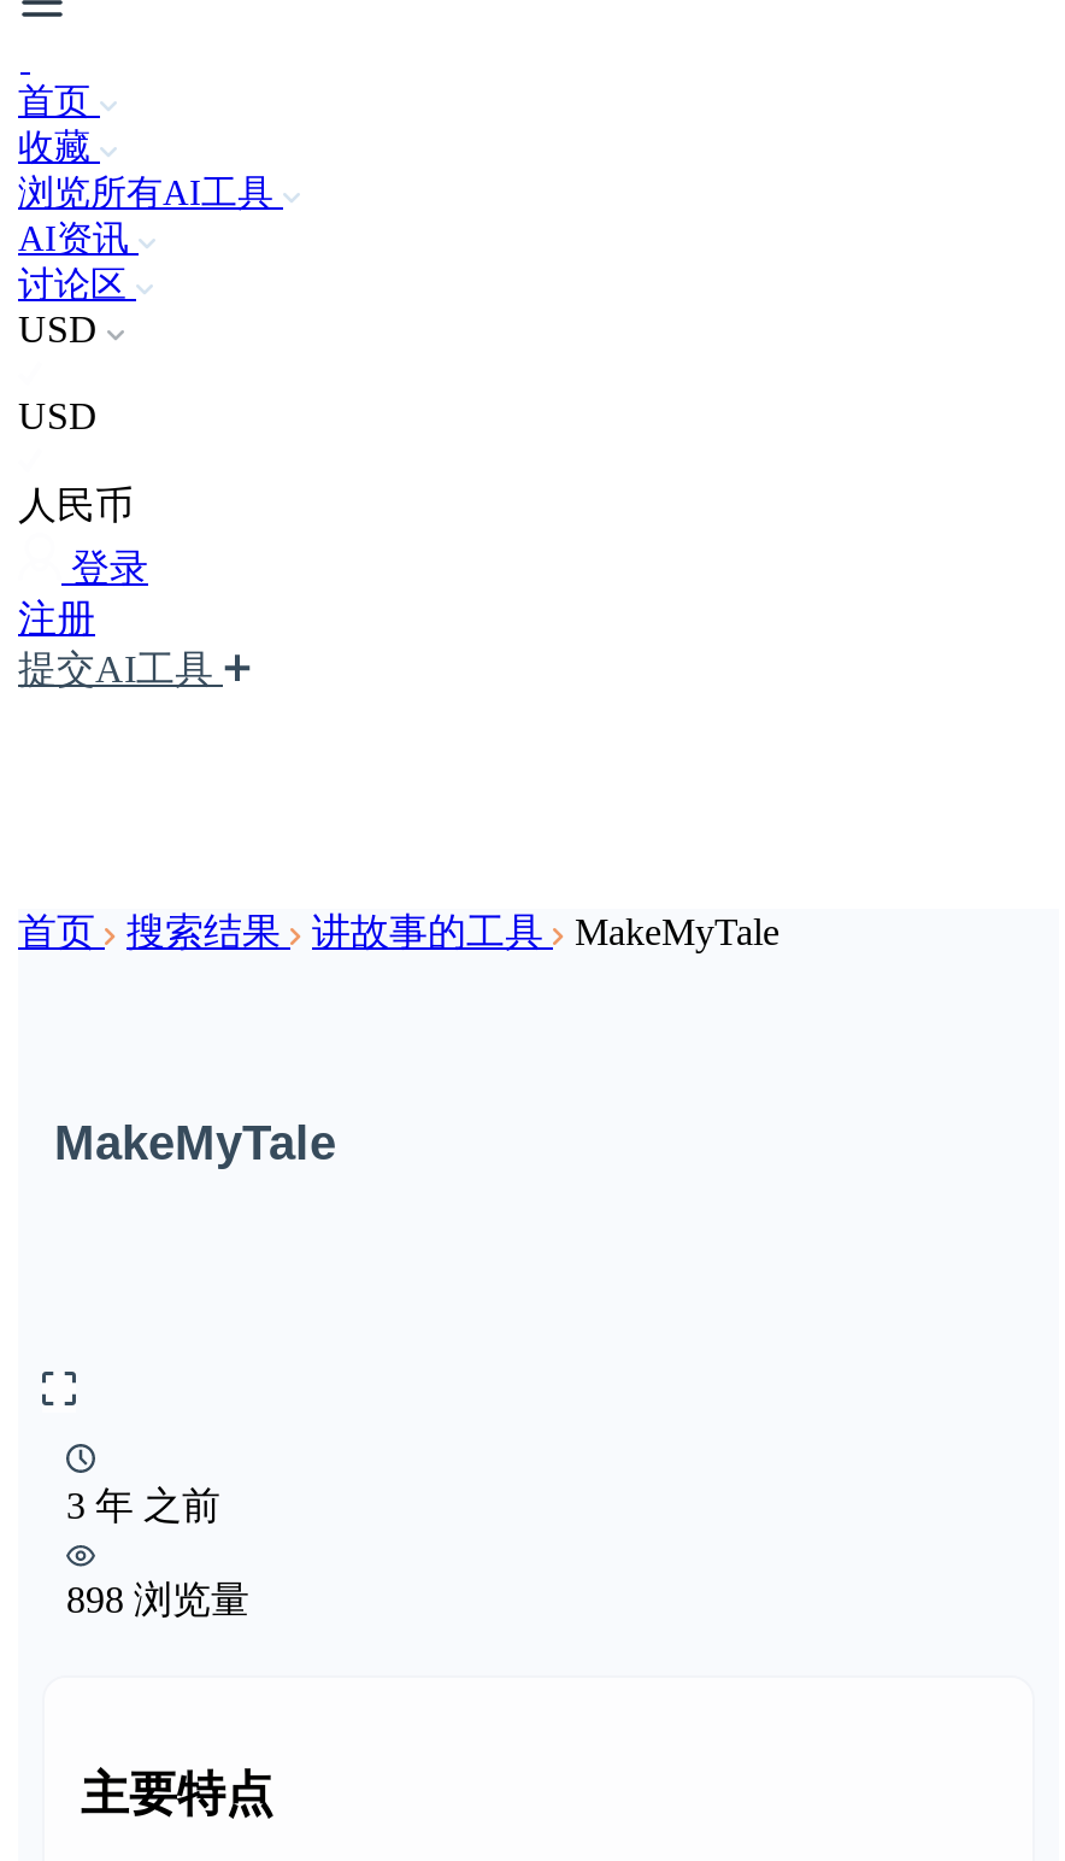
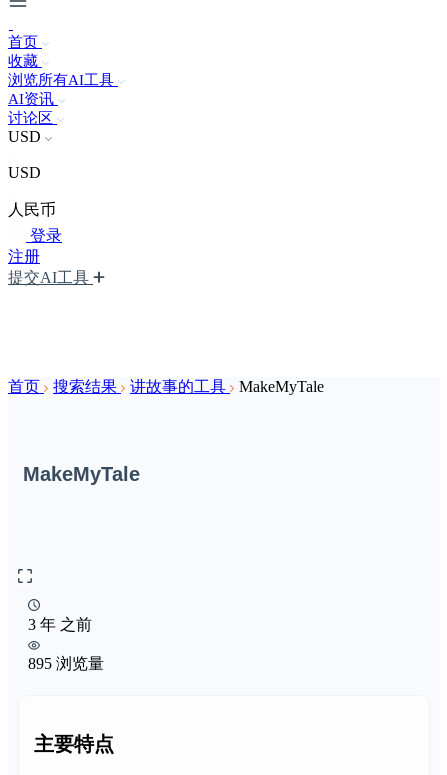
[66,1579,249,1620] 898 浏览量 -> [28,655,104,672] 895 浏览量

